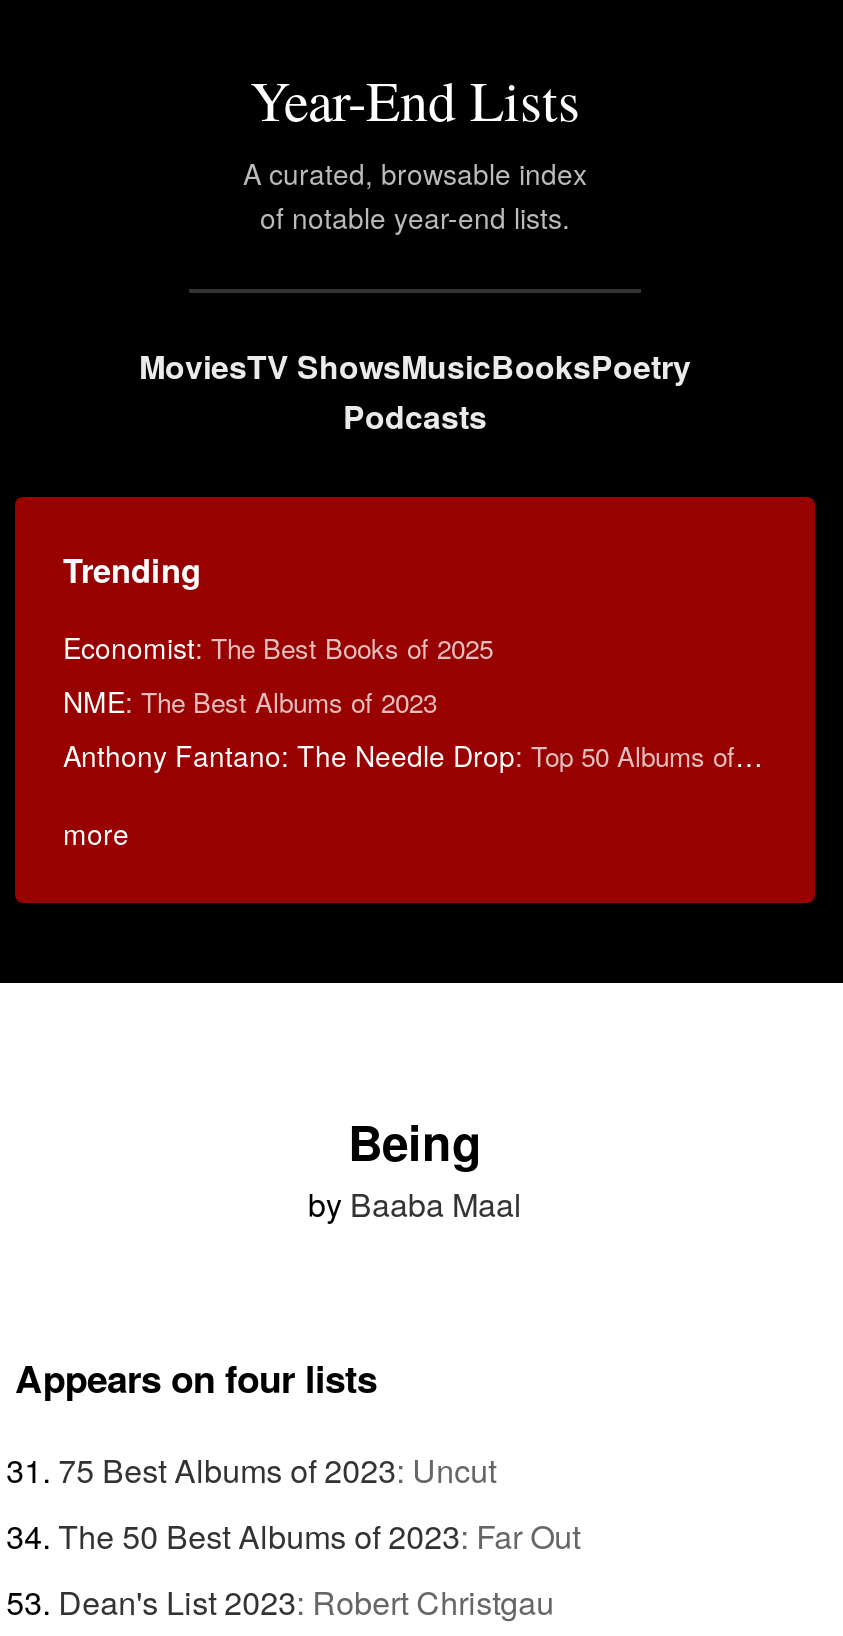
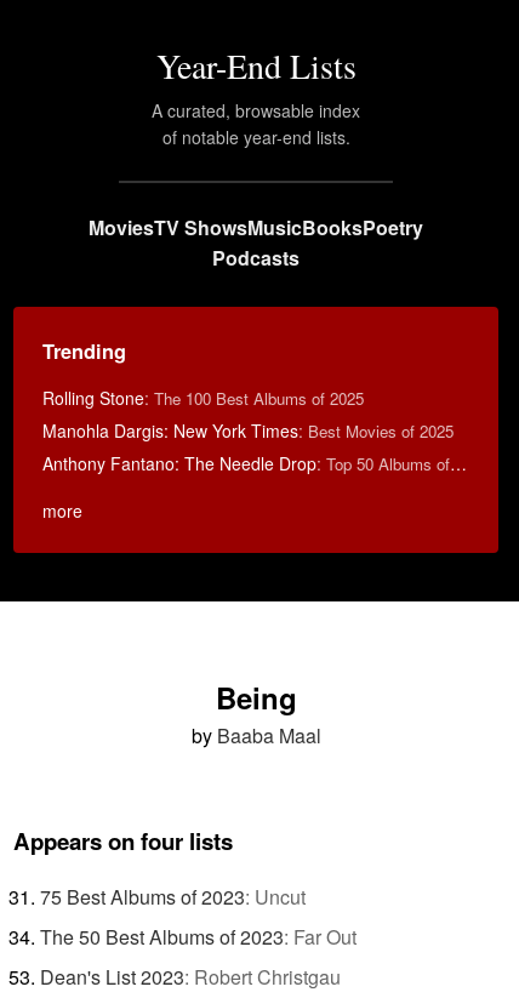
[63,627,493,721] Economist: The Best Books of 2025 | NME: The Best Albums of 2023 -> [42,386,454,443] Rolling Stone: The 100 Best Albums of 2025 | Manohla Dargis: New York Times: Best Movies of 2025

